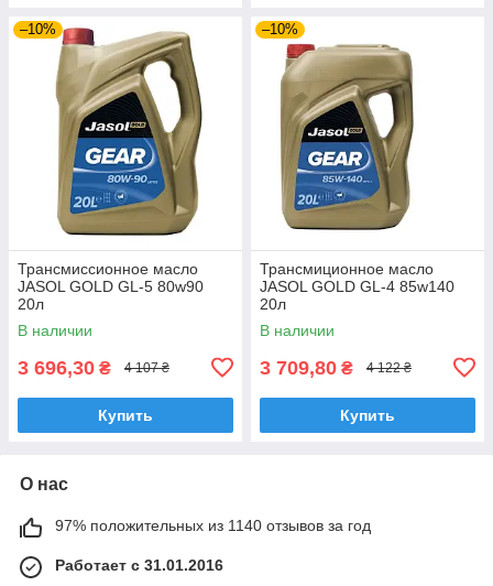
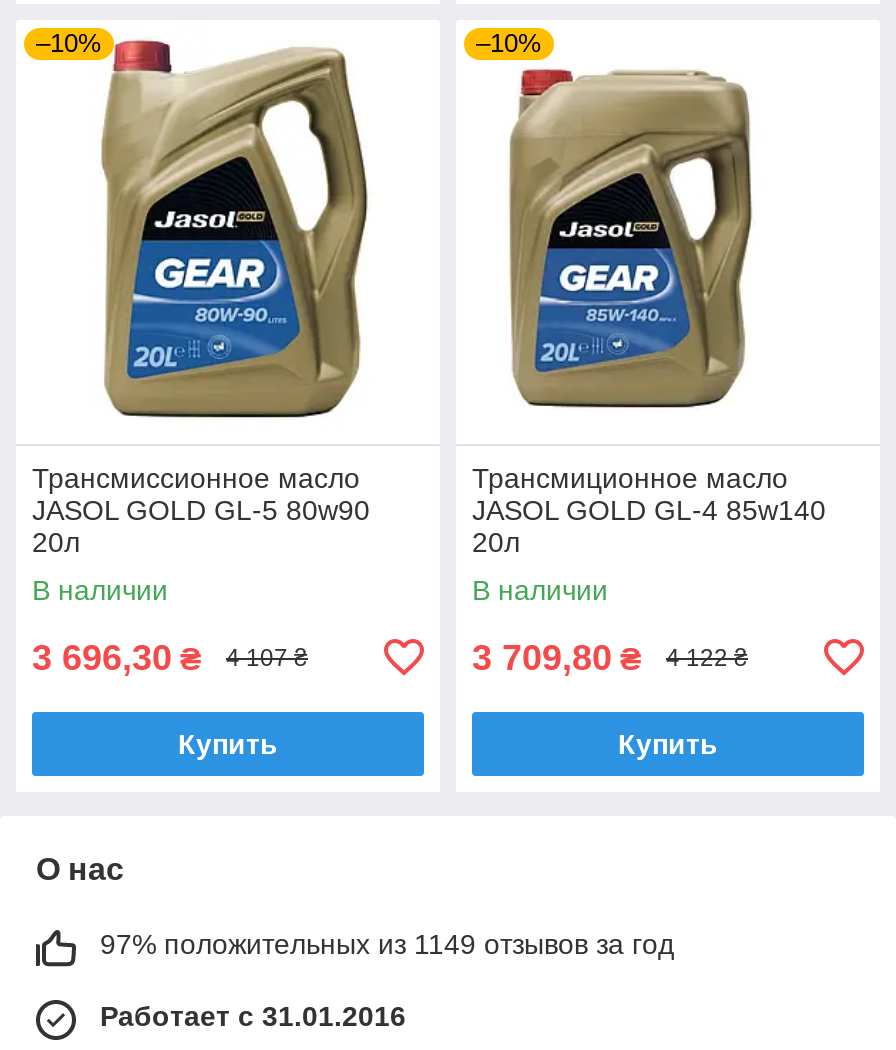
[55,516,371,534] 97% положительных из 1140 отзывов за год -> [100,928,674,960] 97% положительных из 1149 отзывов за год

